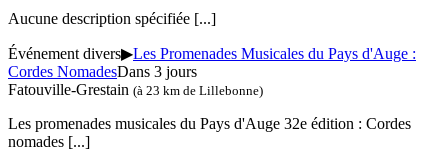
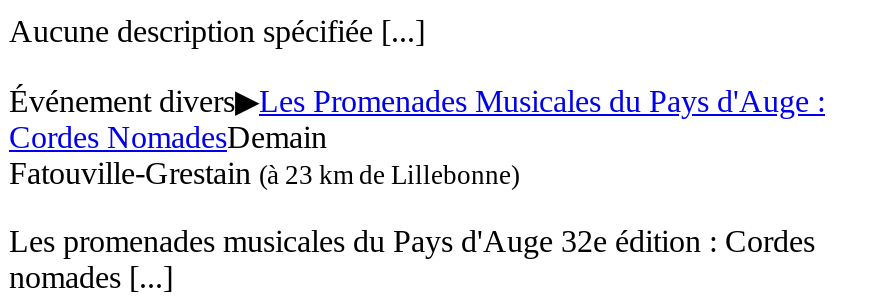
[8,63,197,80] Cordes NomadesDans 3 jours -> [9,120,327,154] Cordes NomadesDemain

